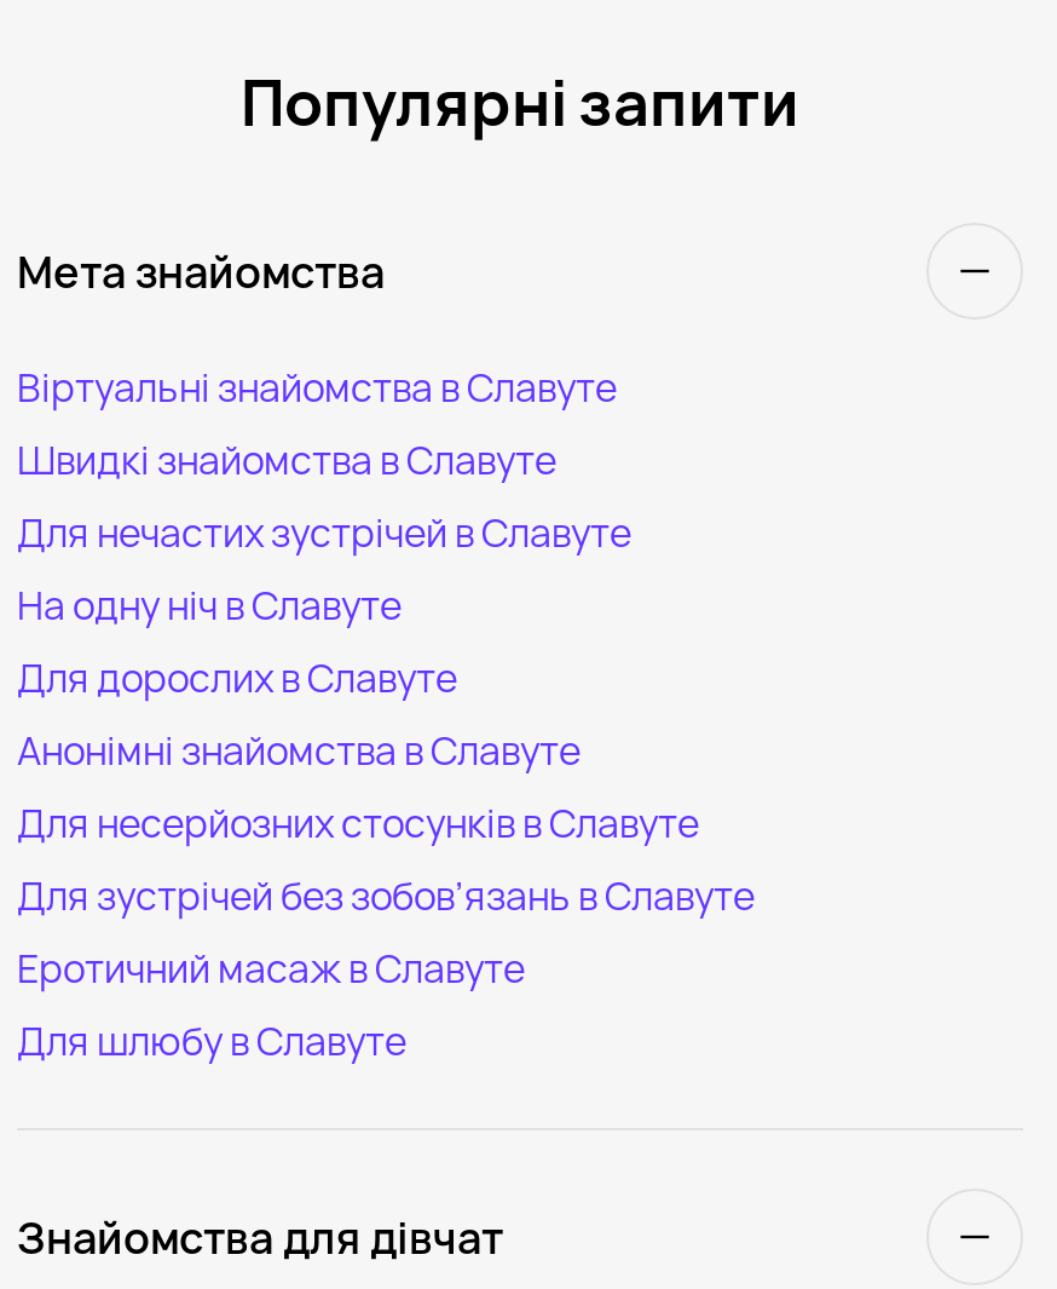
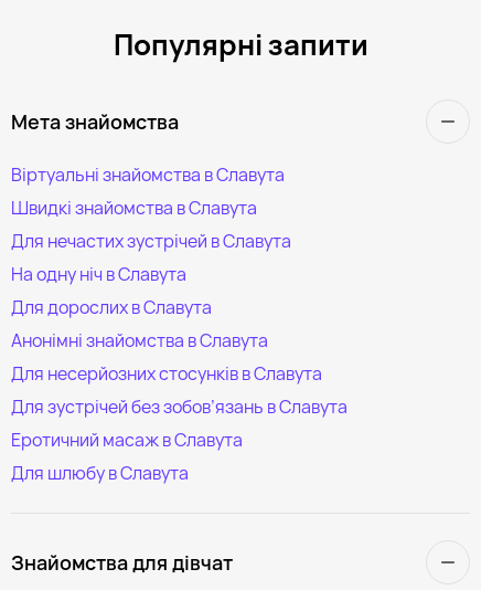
[17,360,617,413] Віртуальні знайомства в Славуте -> [11,162,285,186] Віртуальні знайомства в Славута
[17,432,556,486] Швидкі знайомства в Славуте -> [11,195,257,219] Швидкі знайомства в Славута
[17,505,631,558] Для нечастих зустрічей в Славуте -> [11,228,291,253] Для нечастих зустрічей в Славута
[17,578,402,631] На одну ніч в Славуте -> [11,261,186,286] На одну ніч в Славута
[17,650,457,703] Для дорослих в Славуте -> [11,295,212,319] Для дорослих в Славута
[17,723,581,776] Анонімні знайомства в Славуте -> [11,328,268,352] Анонімні знайомства в Славута
[17,795,699,849] Для несерйозних стосунків в Славуте -> [11,361,322,385] Для несерйозних стосунків в Славута
[17,868,755,921] Для зустрічей без зобов’язань в Славуте -> [11,394,348,418] Для зустрічей без зобов’язань в Славута
[17,941,525,994] Еротичний масаж в Славуте -> [11,427,243,451] Еротичний масаж в Славута
[17,1013,406,1067] Для шлюбу в Славуте -> [11,460,189,485] Для шлюбу в Славута

